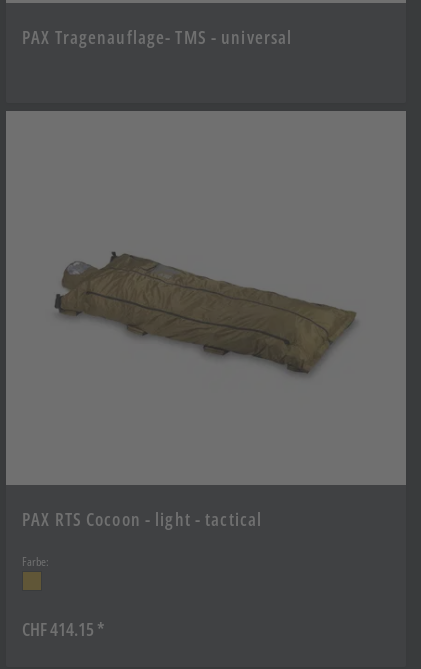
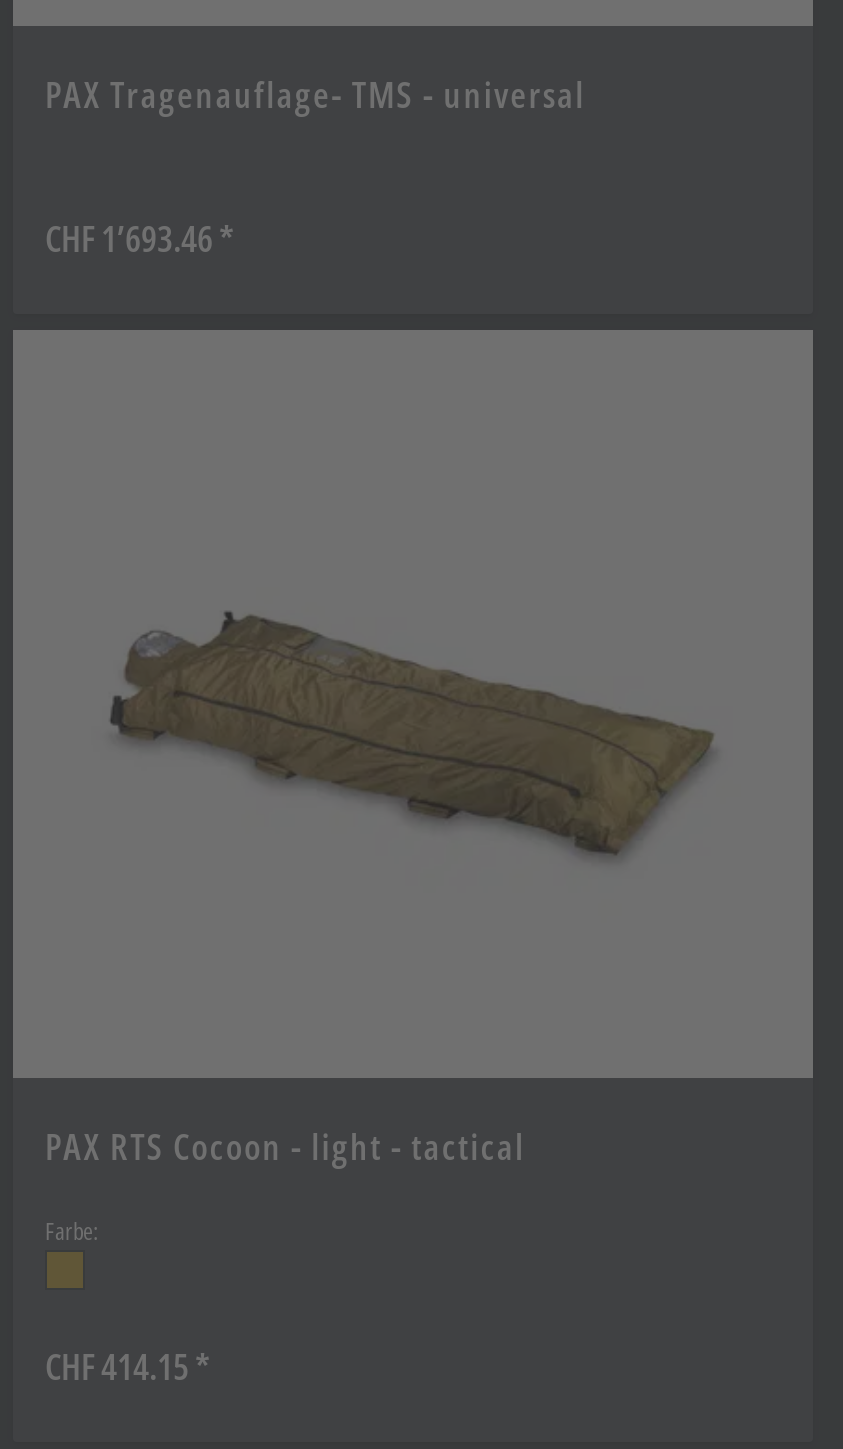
none -> [45,214,213,262] CHF 1’693.46

